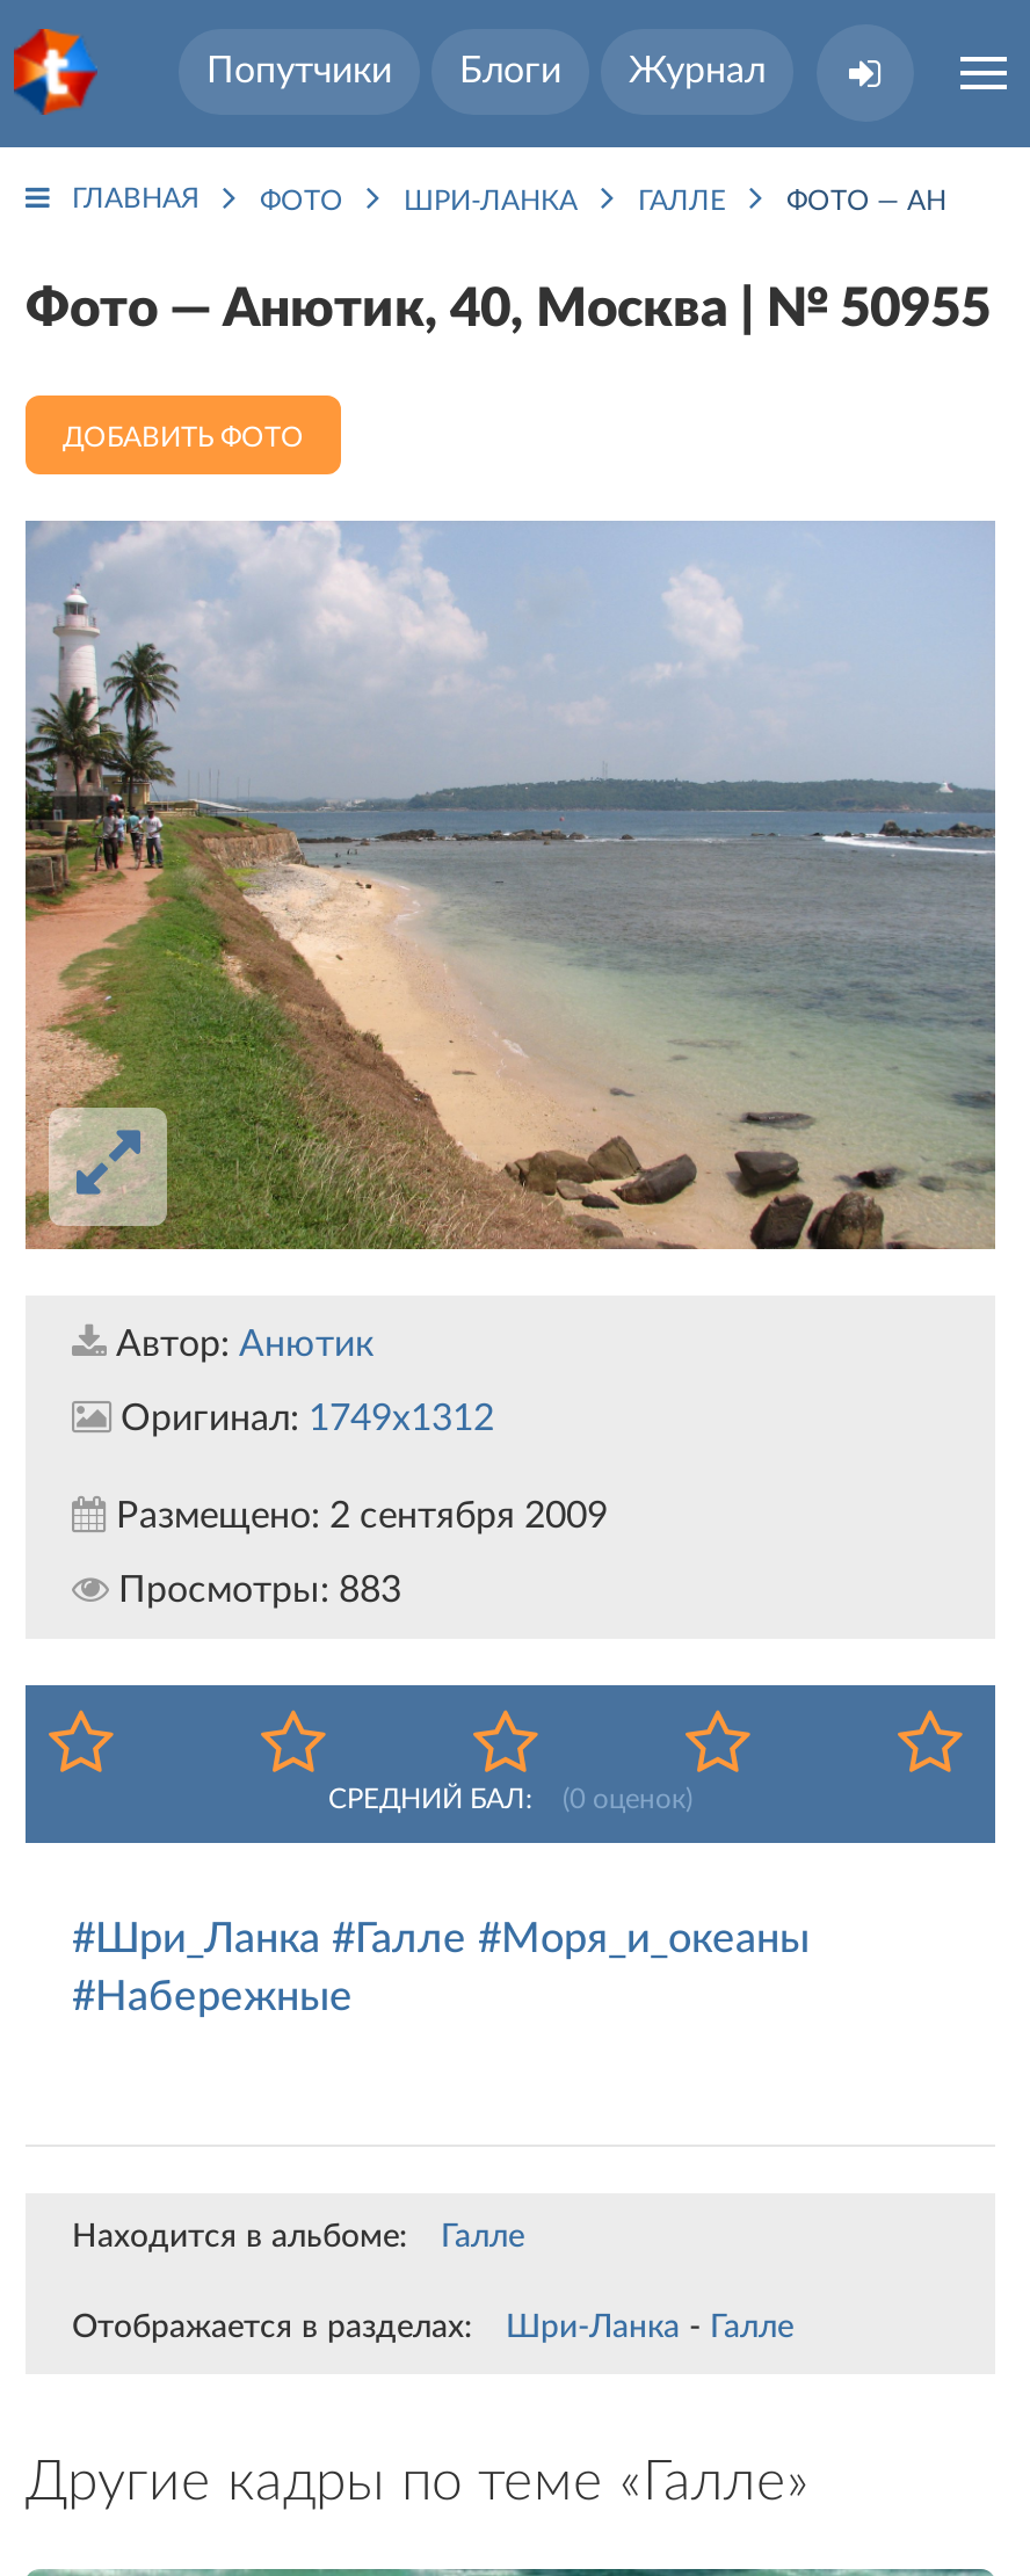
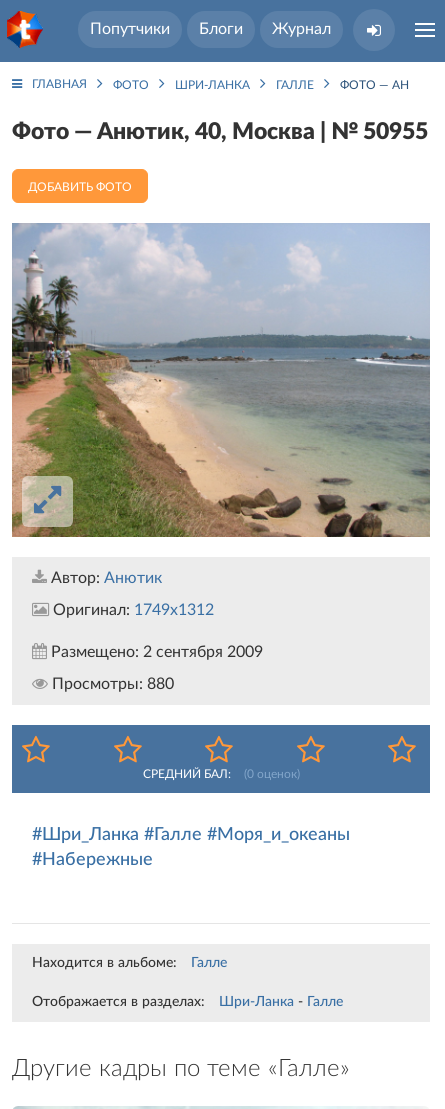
[109,1570,401,1608] Просмотры: 883 -> [48,675,174,691] Просмотры: 880

